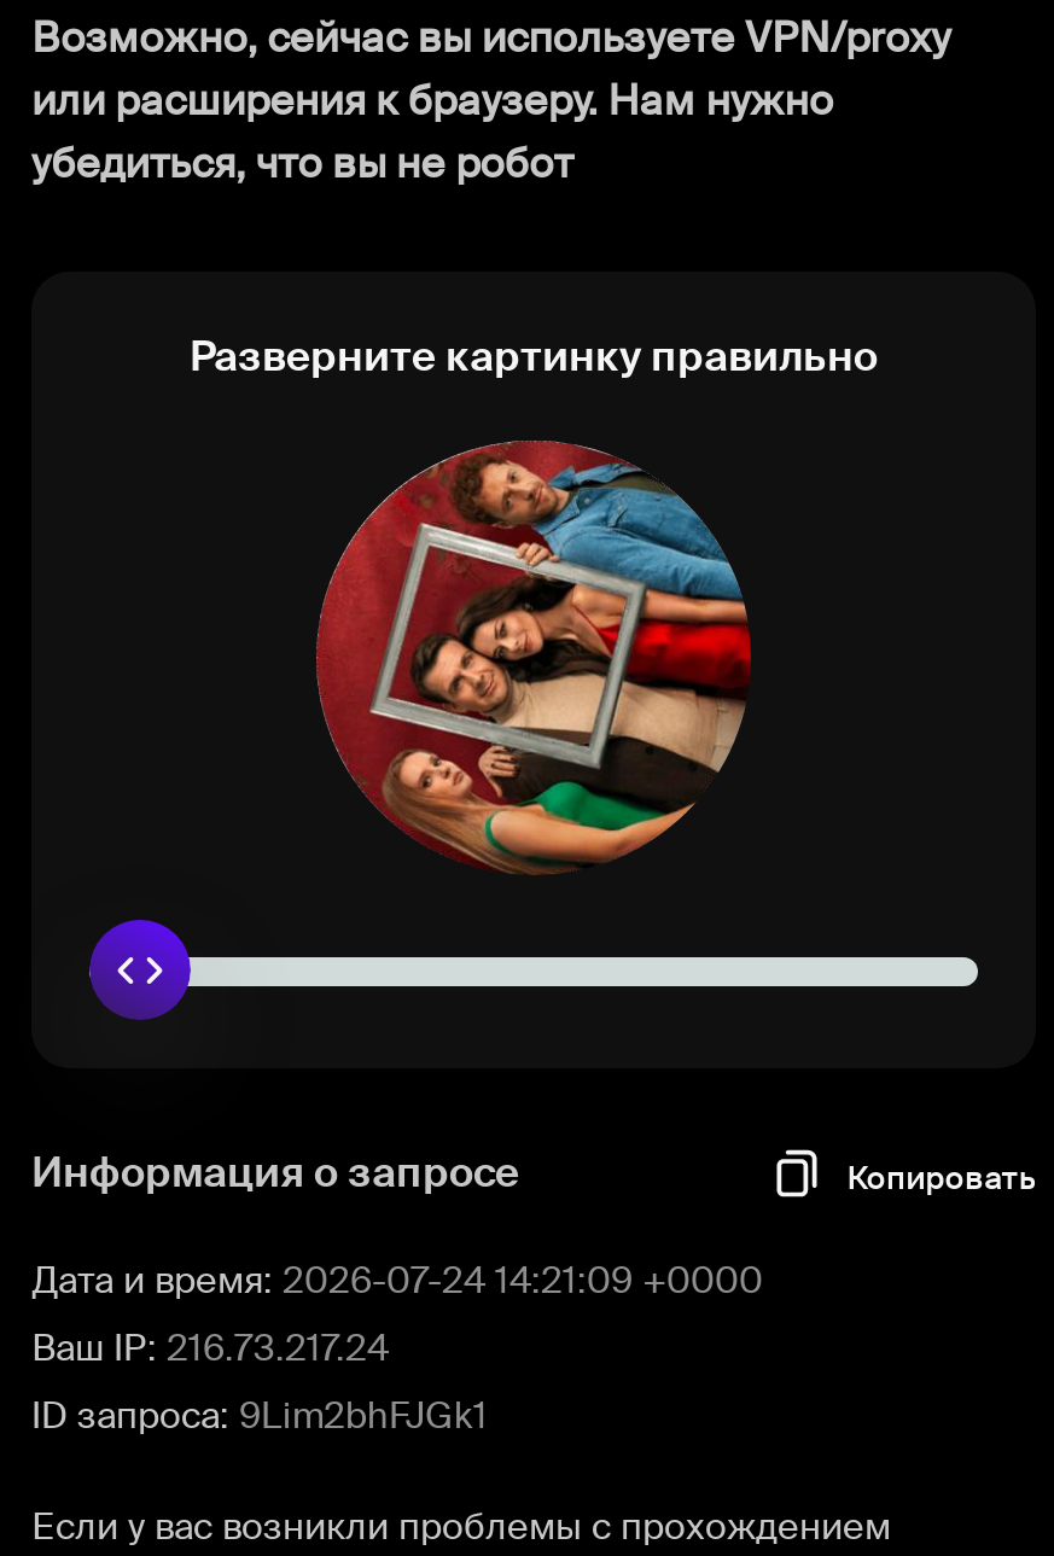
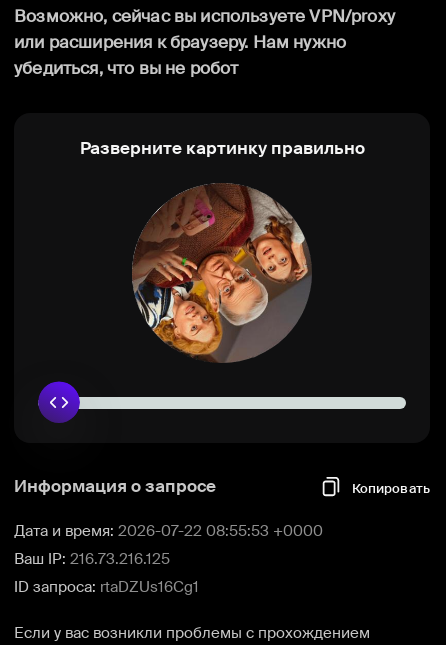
[316,441,753,873] [image] -> [132,184,312,363] [image]
[31,1257,763,1305] Дата и время: 2026-07-24 14:21:09 +0000 -> [14,521,323,541] Дата и время: 2026-07-22 08:55:53 +0000
[31,1324,389,1373] Ваш IP: 216.73.217.24 -> [14,549,170,569] Ваш IP: 216.73.216.125
[31,1392,488,1440] ID запроса: 9Lim2bhFJGk1 -> [14,577,199,597] ID запроса: rtaDZUs16Cg1

